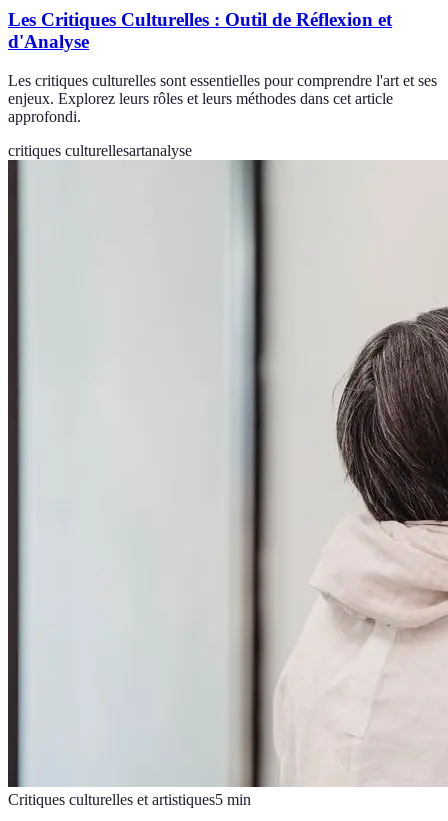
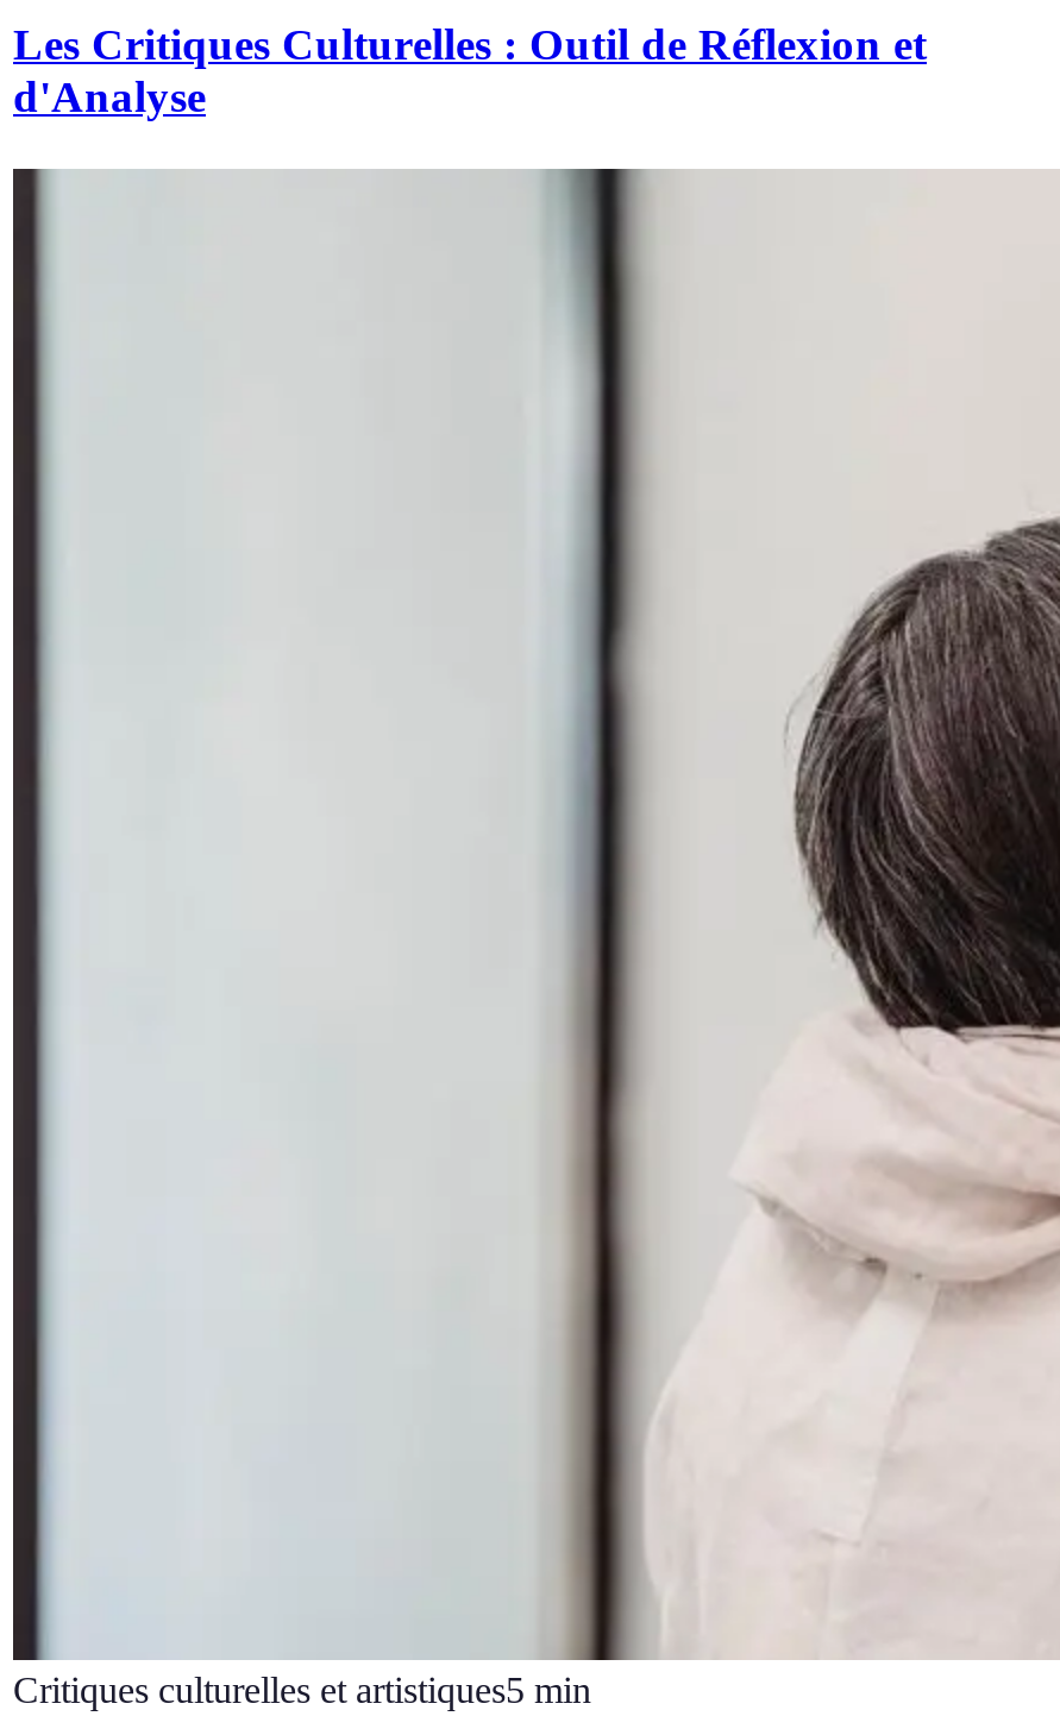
[8,72,437,159] Les critiques culturelles sont essentielles pour comprendre l'art et ses | enjeux. Explorez leurs rôles et leurs méthodes dans cet article | approfondi. | critiques culturellesartanalyse -> none

